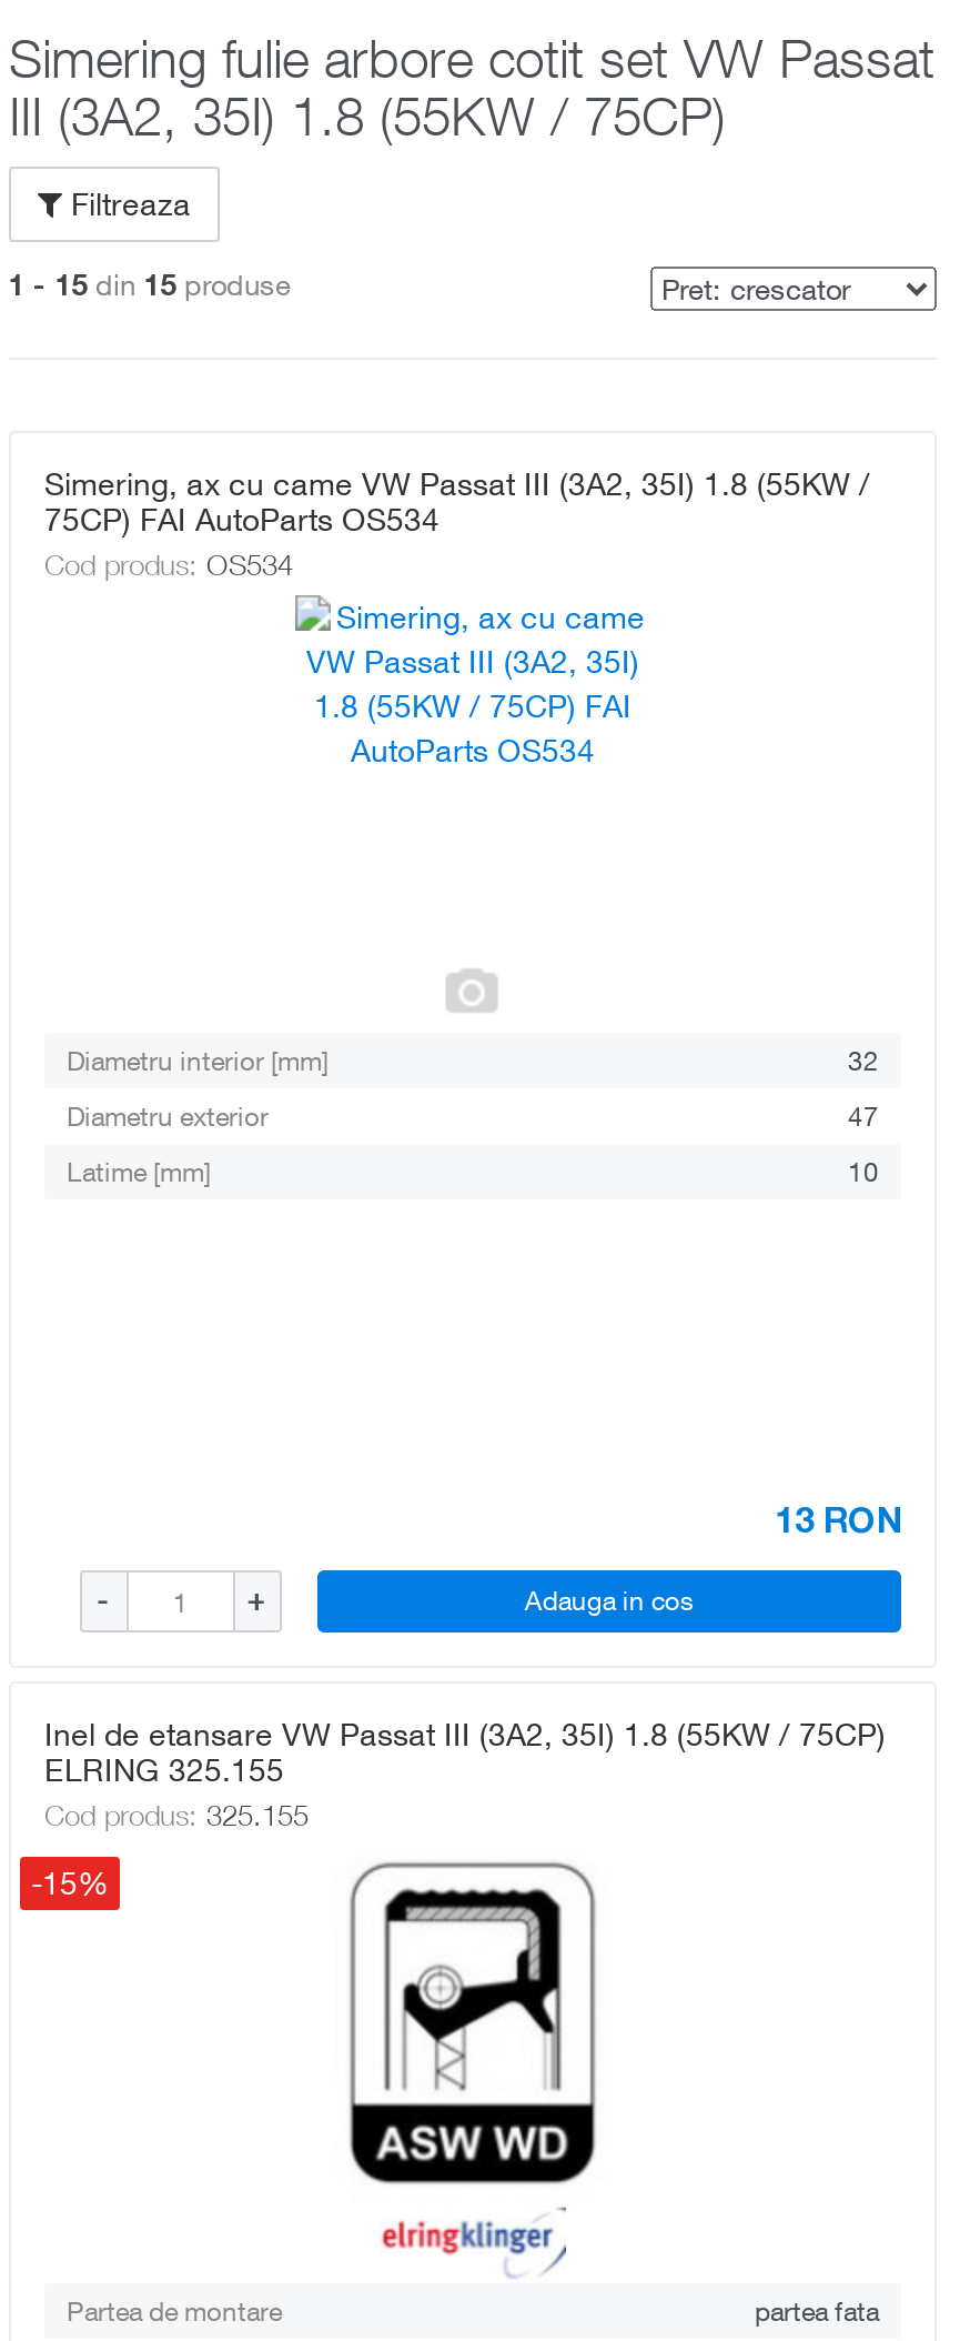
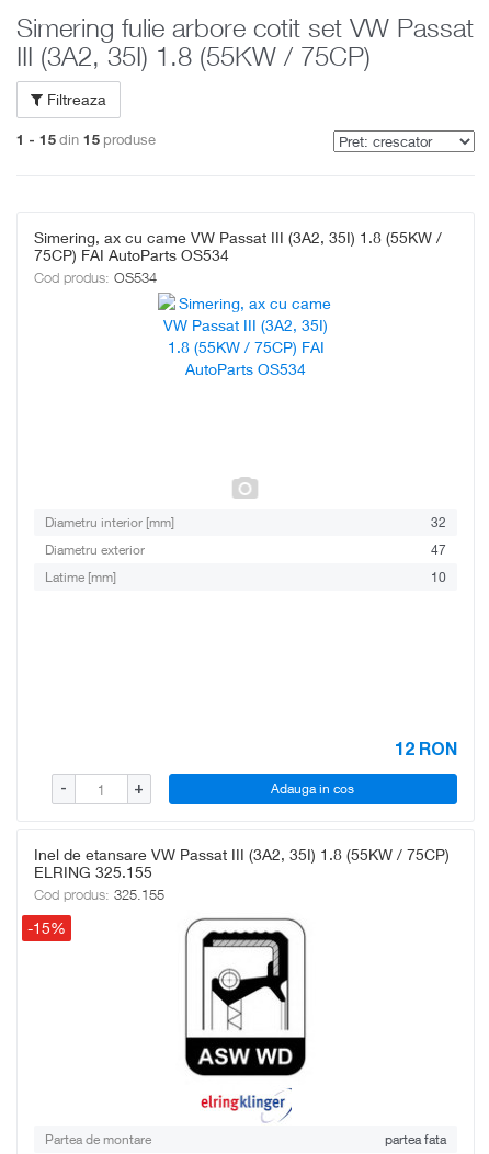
[775,1507,901,1543] 13 RON -> [395,742,457,760] 12 RON

